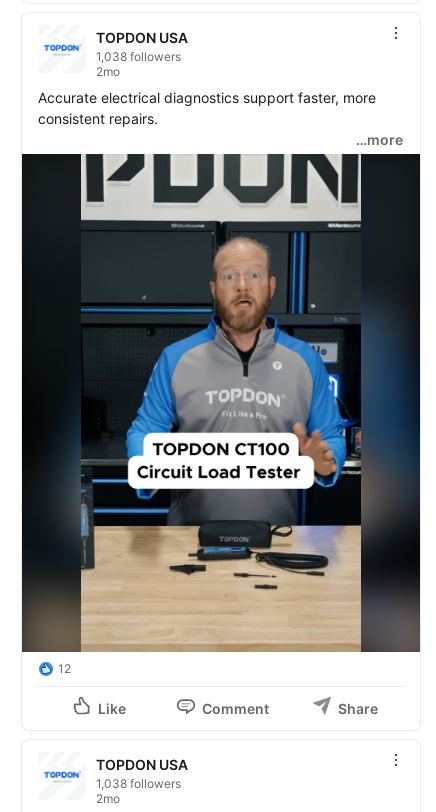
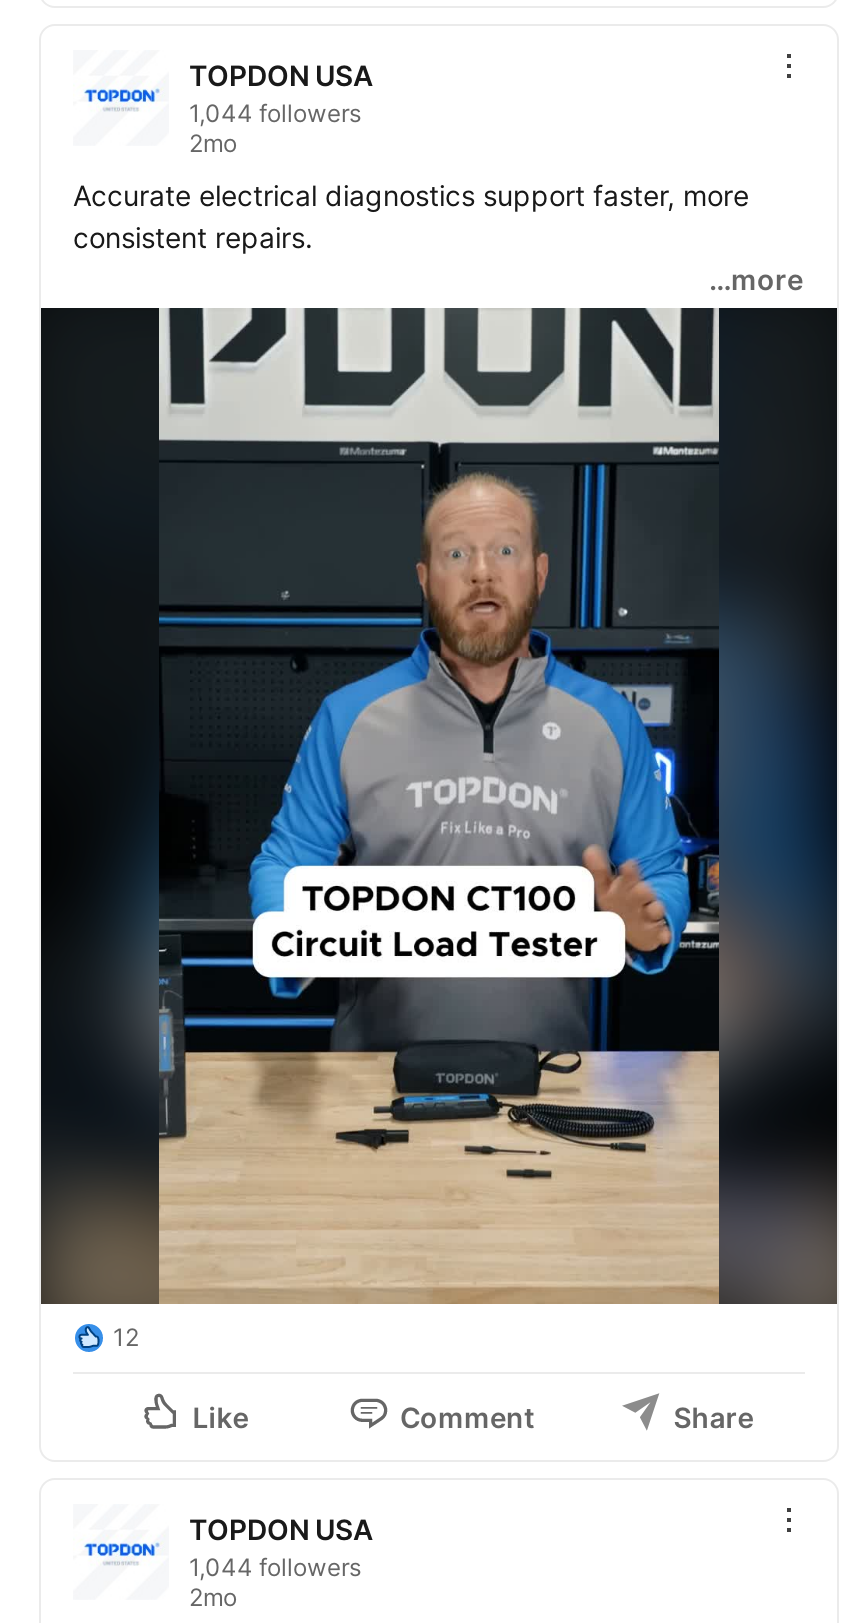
[96,49,181,64] 1,038 followers -> [189,98,361,128] 1,044 followers
[96,776,181,791] 1,038 followers -> [189,1552,361,1582] 1,044 followers

